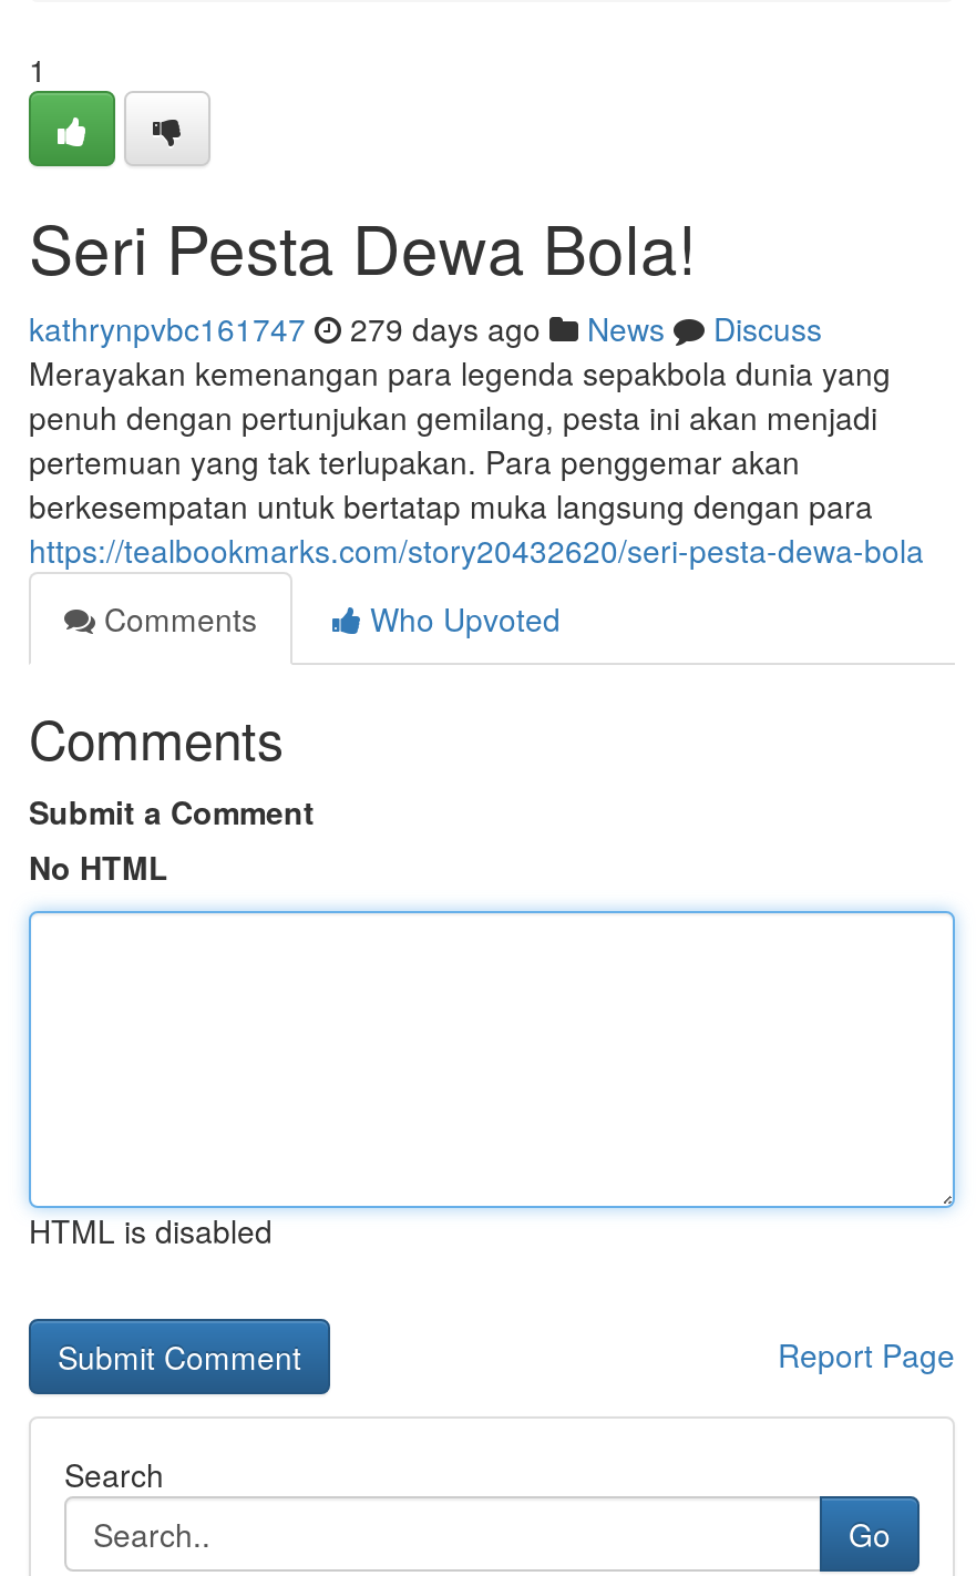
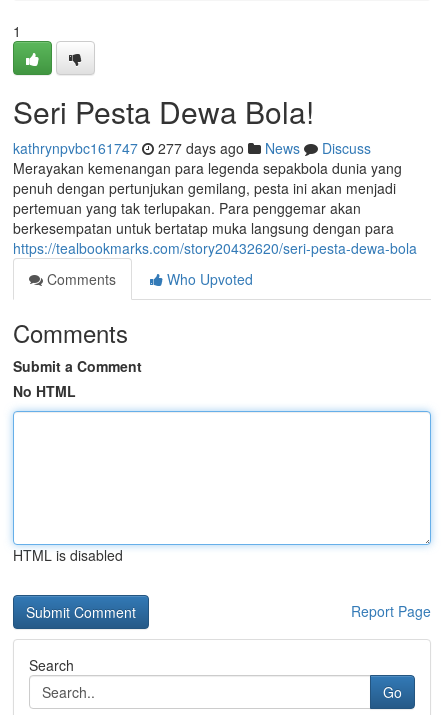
[29,306,822,350] kathrynpvbc161747 279 days ago News Discuss -> [13,138,371,158] kathrynpvbc161747 277 days ago News Discuss

